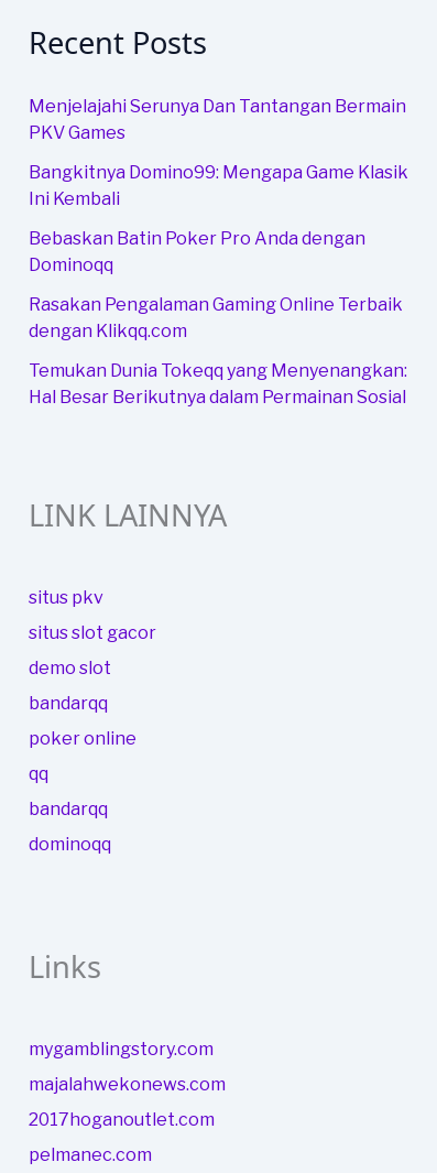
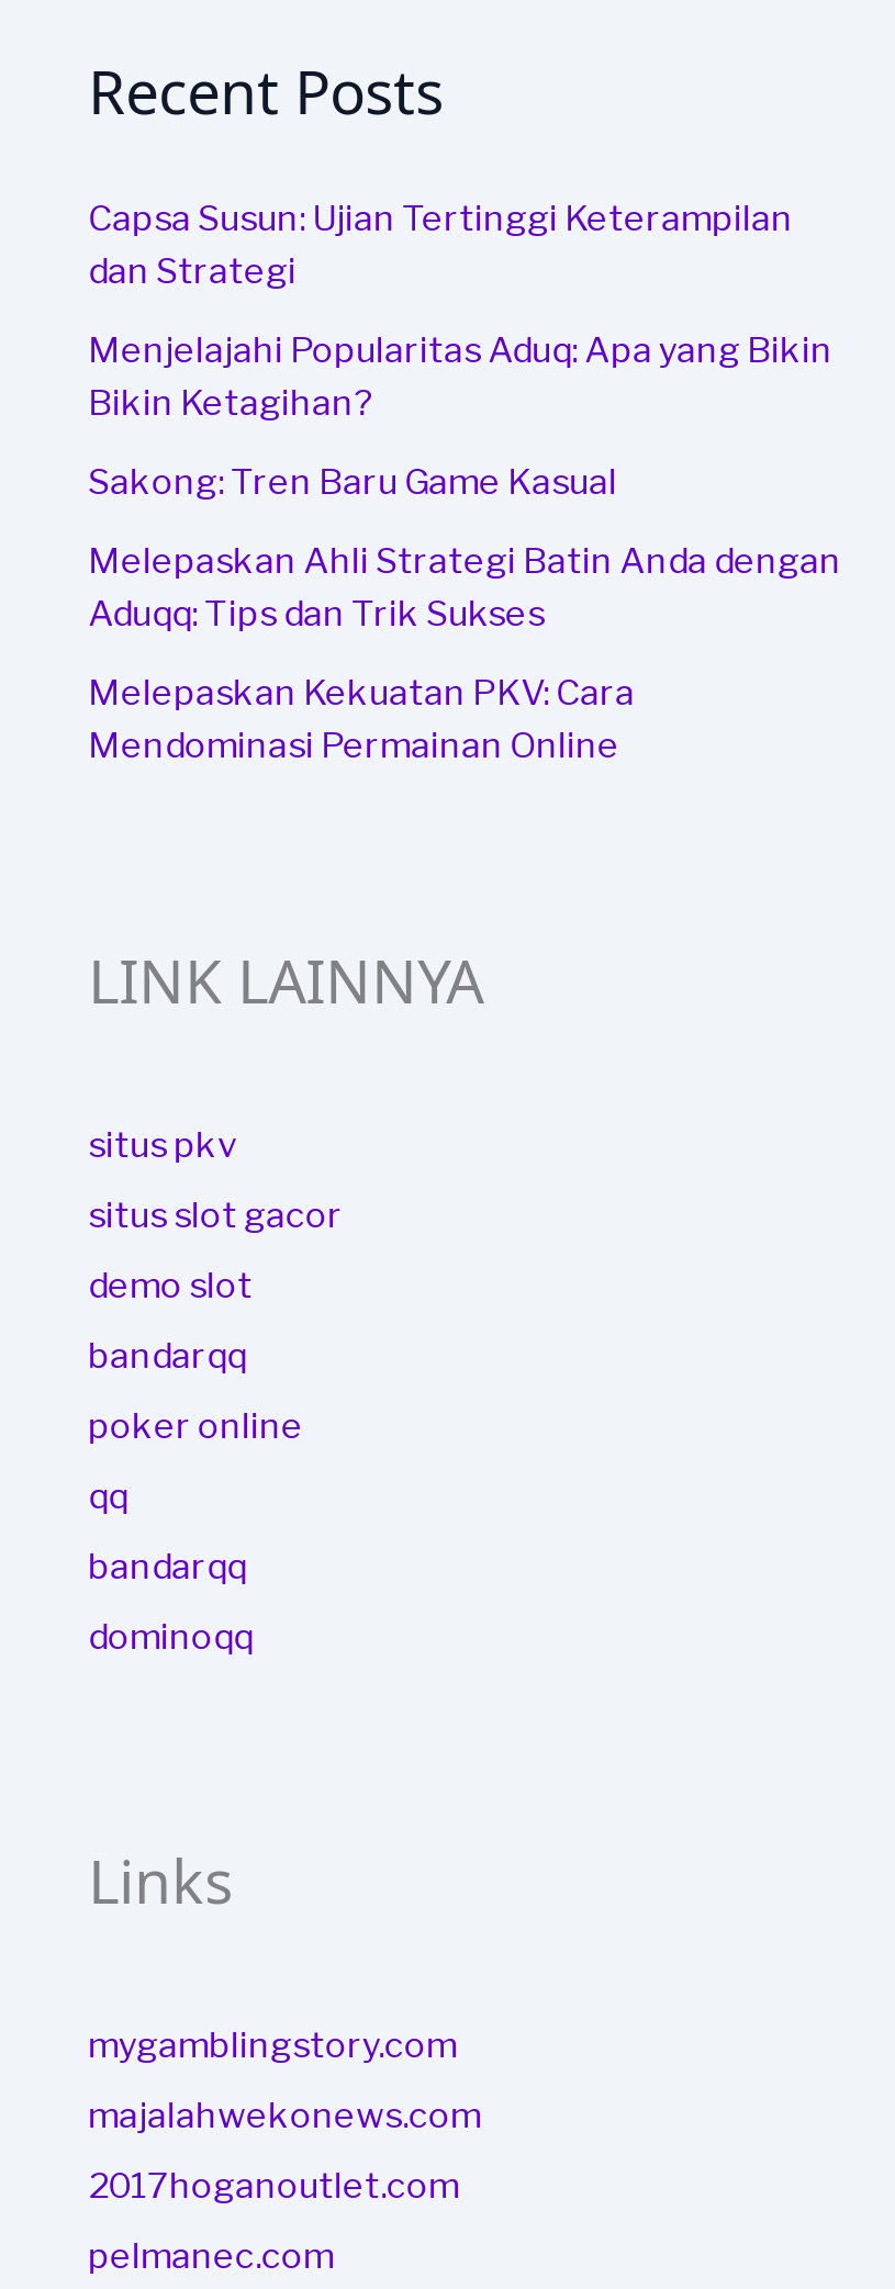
[28,96,406,143] Menjelajahi Serunya Dan Tantangan Bermain | PKV Games -> [88,198,793,292] Capsa Susun: Ujian Tertinggi Keterampilan | dan Strategi
[28,162,408,209] Bangkitnya Domino99: Mengapa Game Klasik | Ini Kembali -> [88,330,833,424] Menjelajahi Popularitas Aduq: Apa yang Bikin | Bikin Ketagihan?
[28,228,365,276] Bebaskan Batin Poker Pro Anda dengan | Dominoqq -> [88,462,617,503] Sakong: Tren Baru Game Kasual
[28,294,402,342] Rasakan Pengalaman Gaming Online Terbaik | dengan Klikqq.com -> [88,541,841,635] Melepaskan Ahli Strategi Batin Anda dengan | Aduqq: Tips dan Trik Sukses
[28,360,407,408] Temukan Dunia Tokeqq yang Menyenangkan: | Hal Besar Berikutnya dalam Permainan Sosial -> [88,672,635,767] Melepaskan Kekuatan PKV: Cara | Mendominasi Permainan Online

